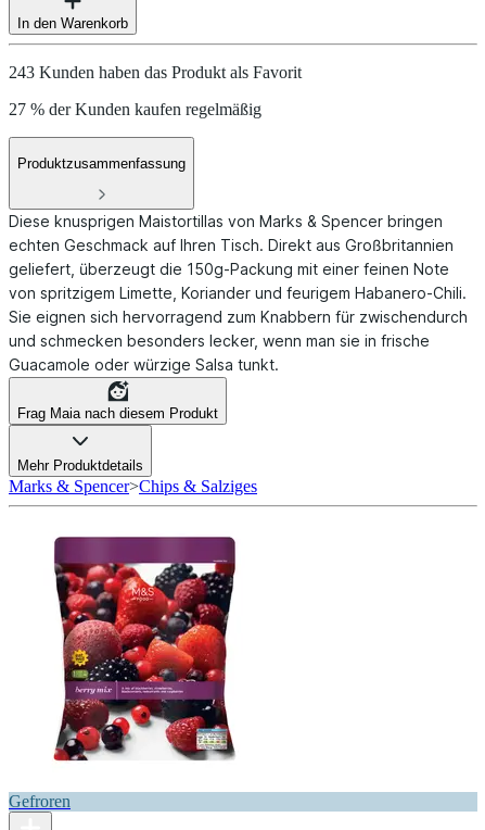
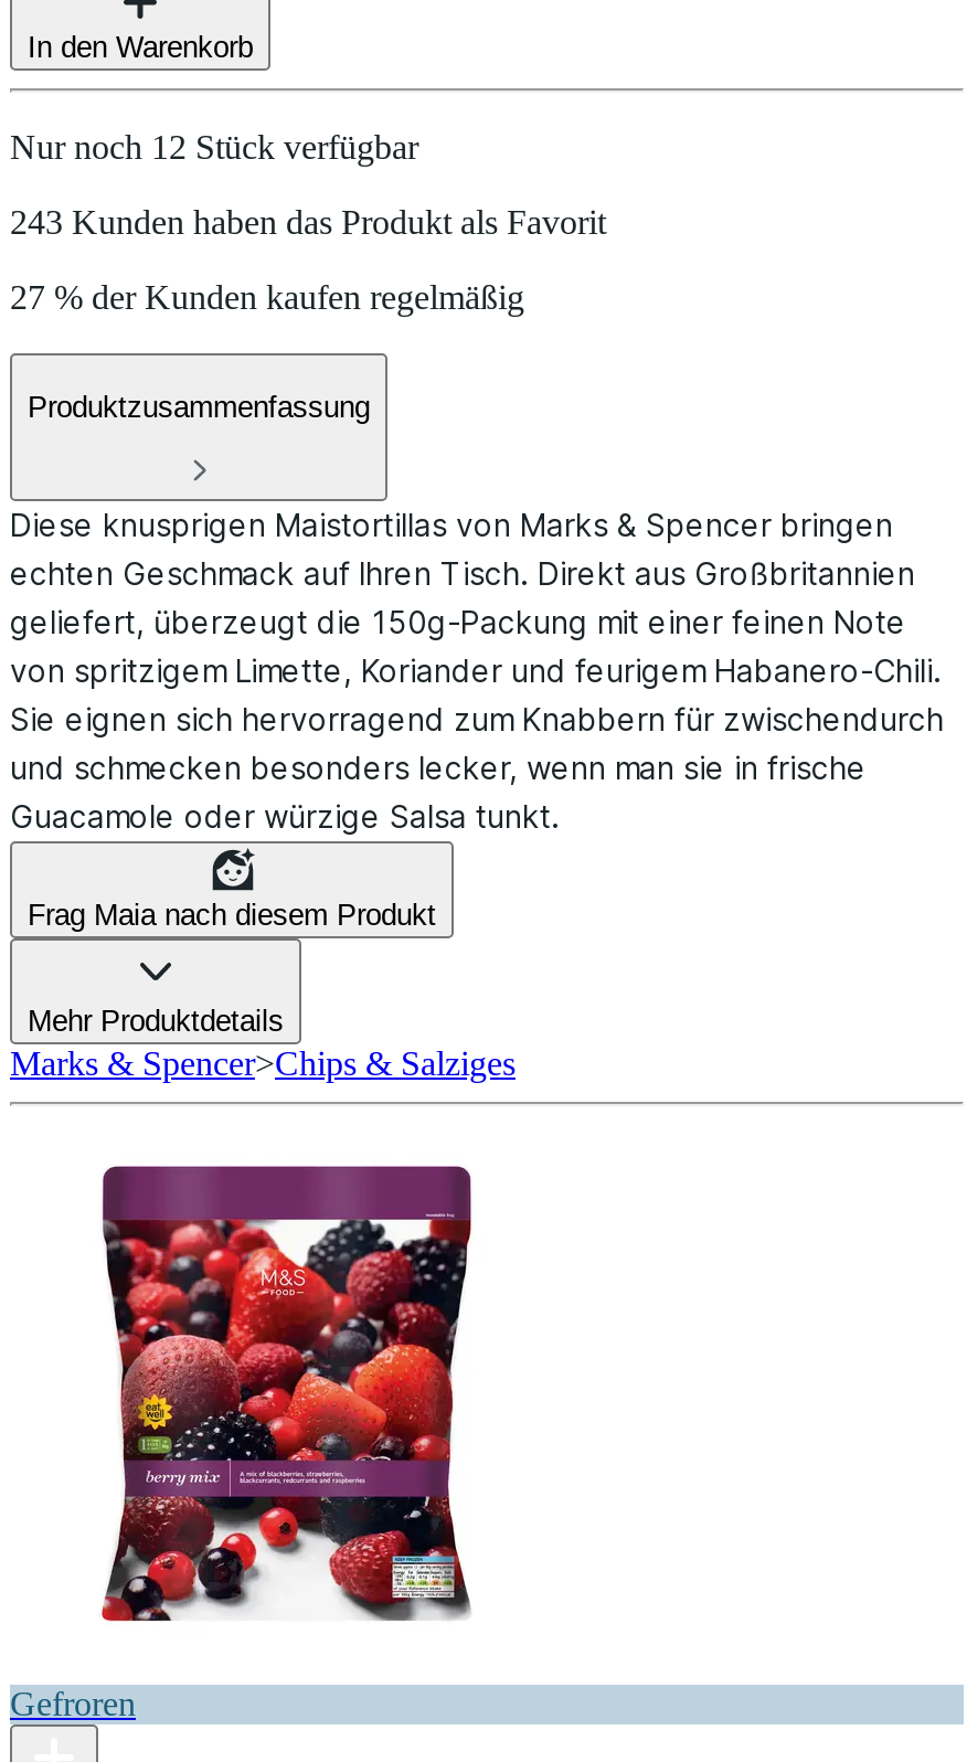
none -> [10,129,418,167] Nur noch 12 Stück verfügbar

